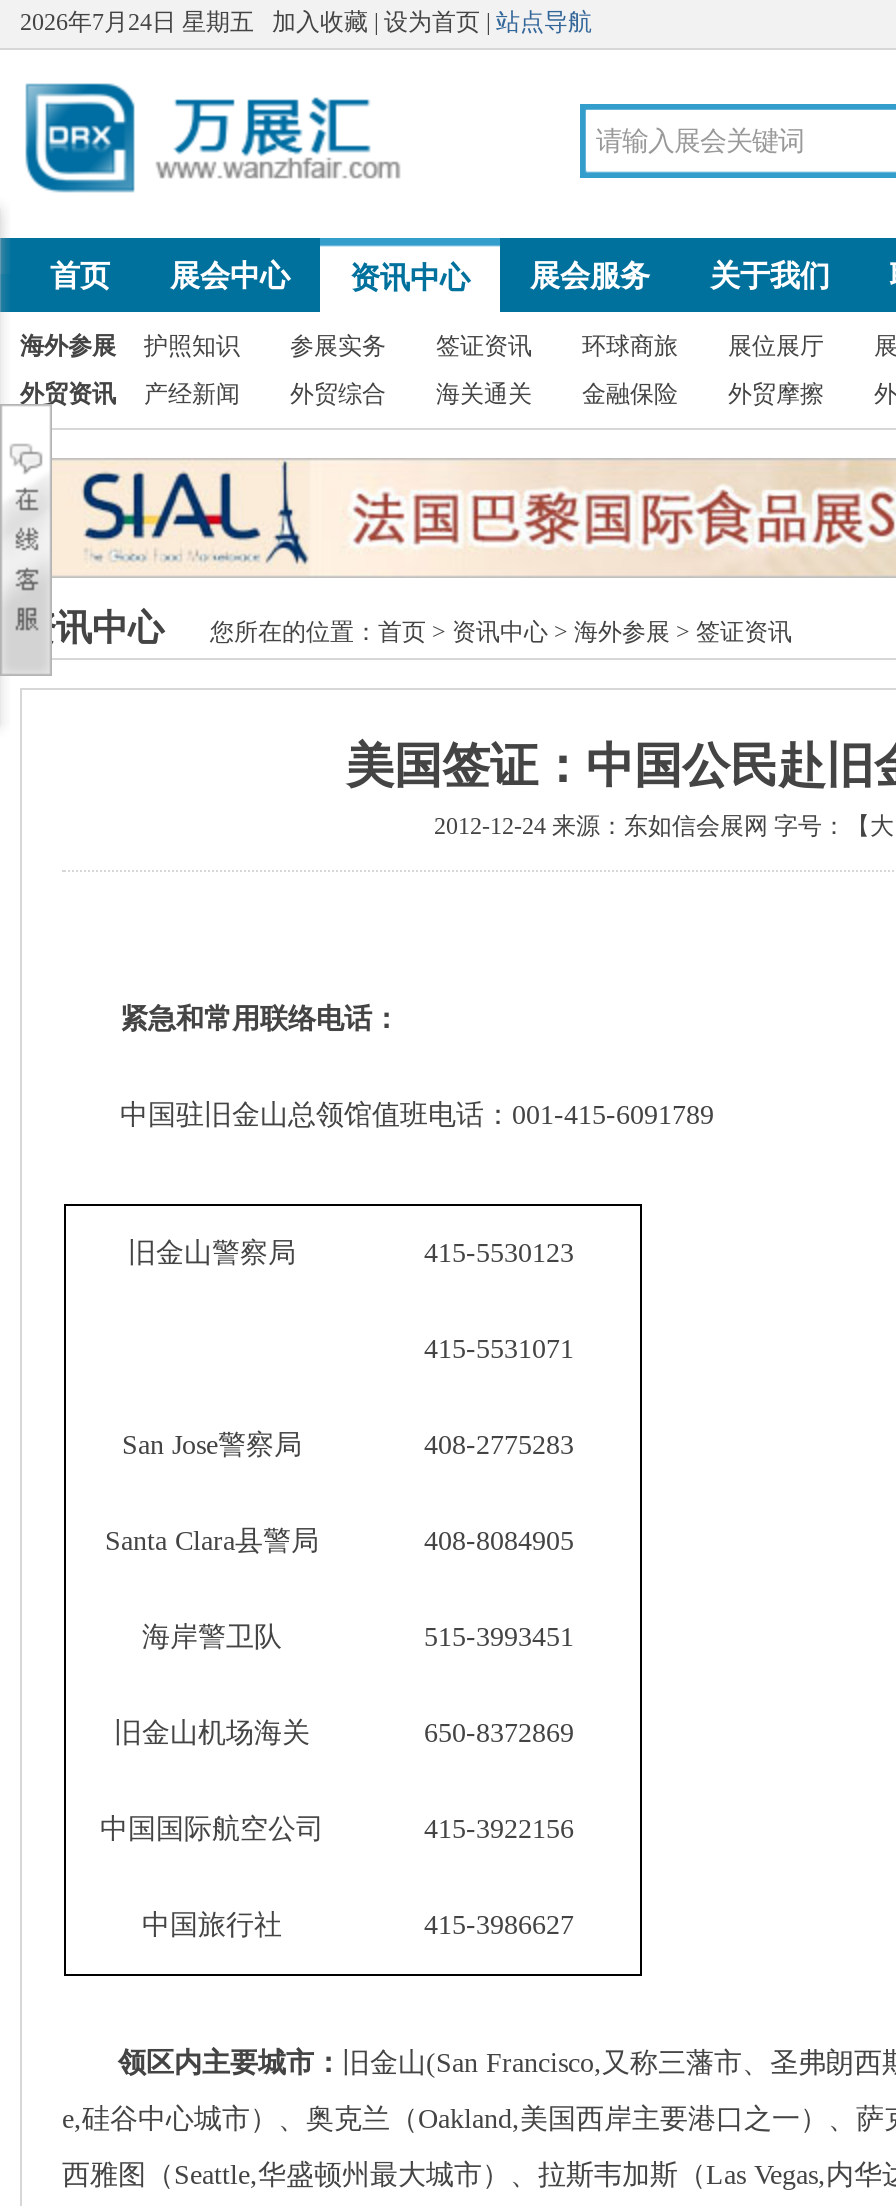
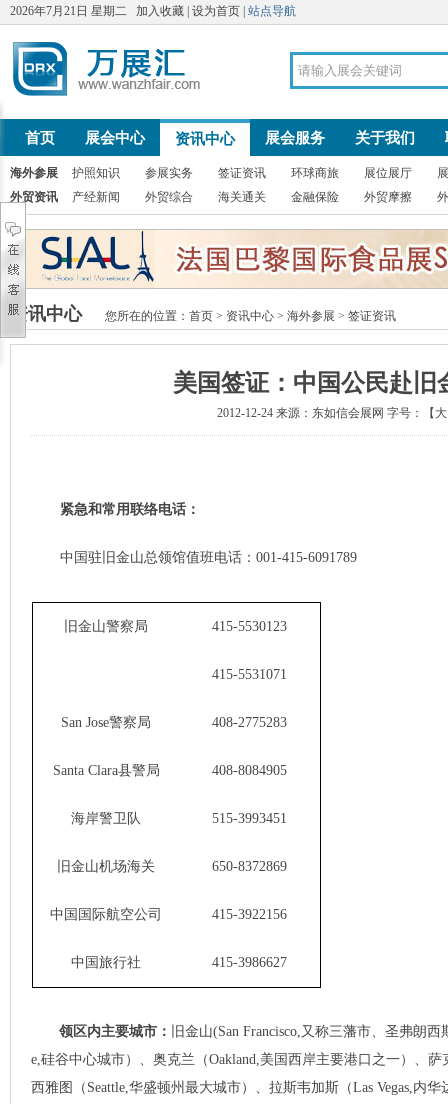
[20,8,254,36] 2026年7月24日 星期五 -> [10,4,127,18] 2026年7月21日 星期二

